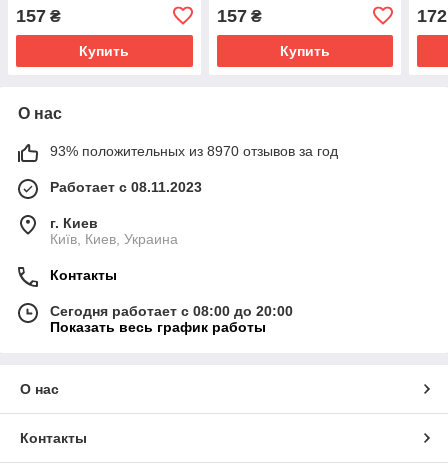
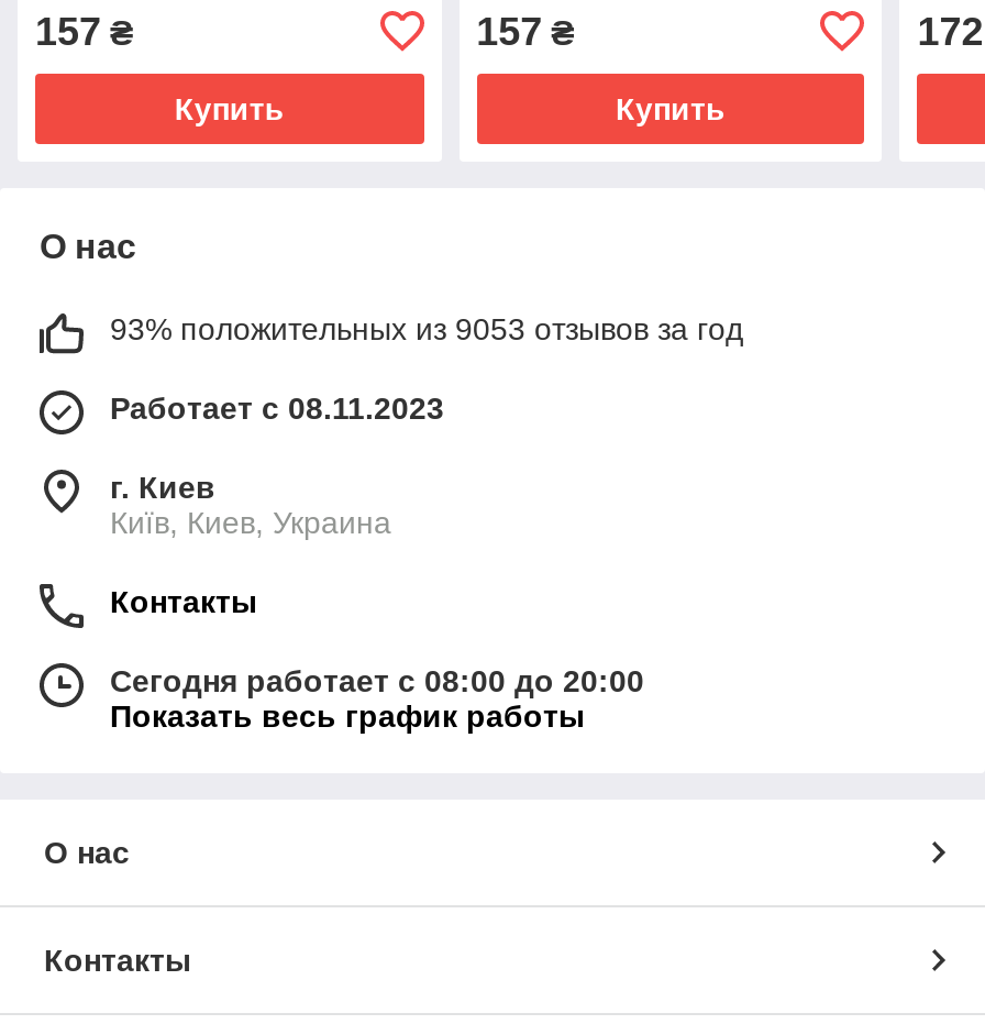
[50,143,338,159] 93% положительных из 8970 отзывов за год -> [110,311,743,346] 93% положительных из 9053 отзывов за год

